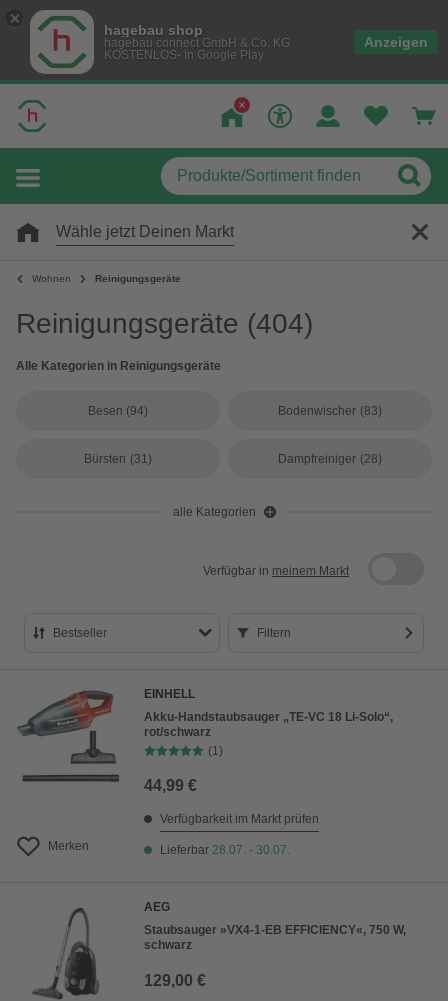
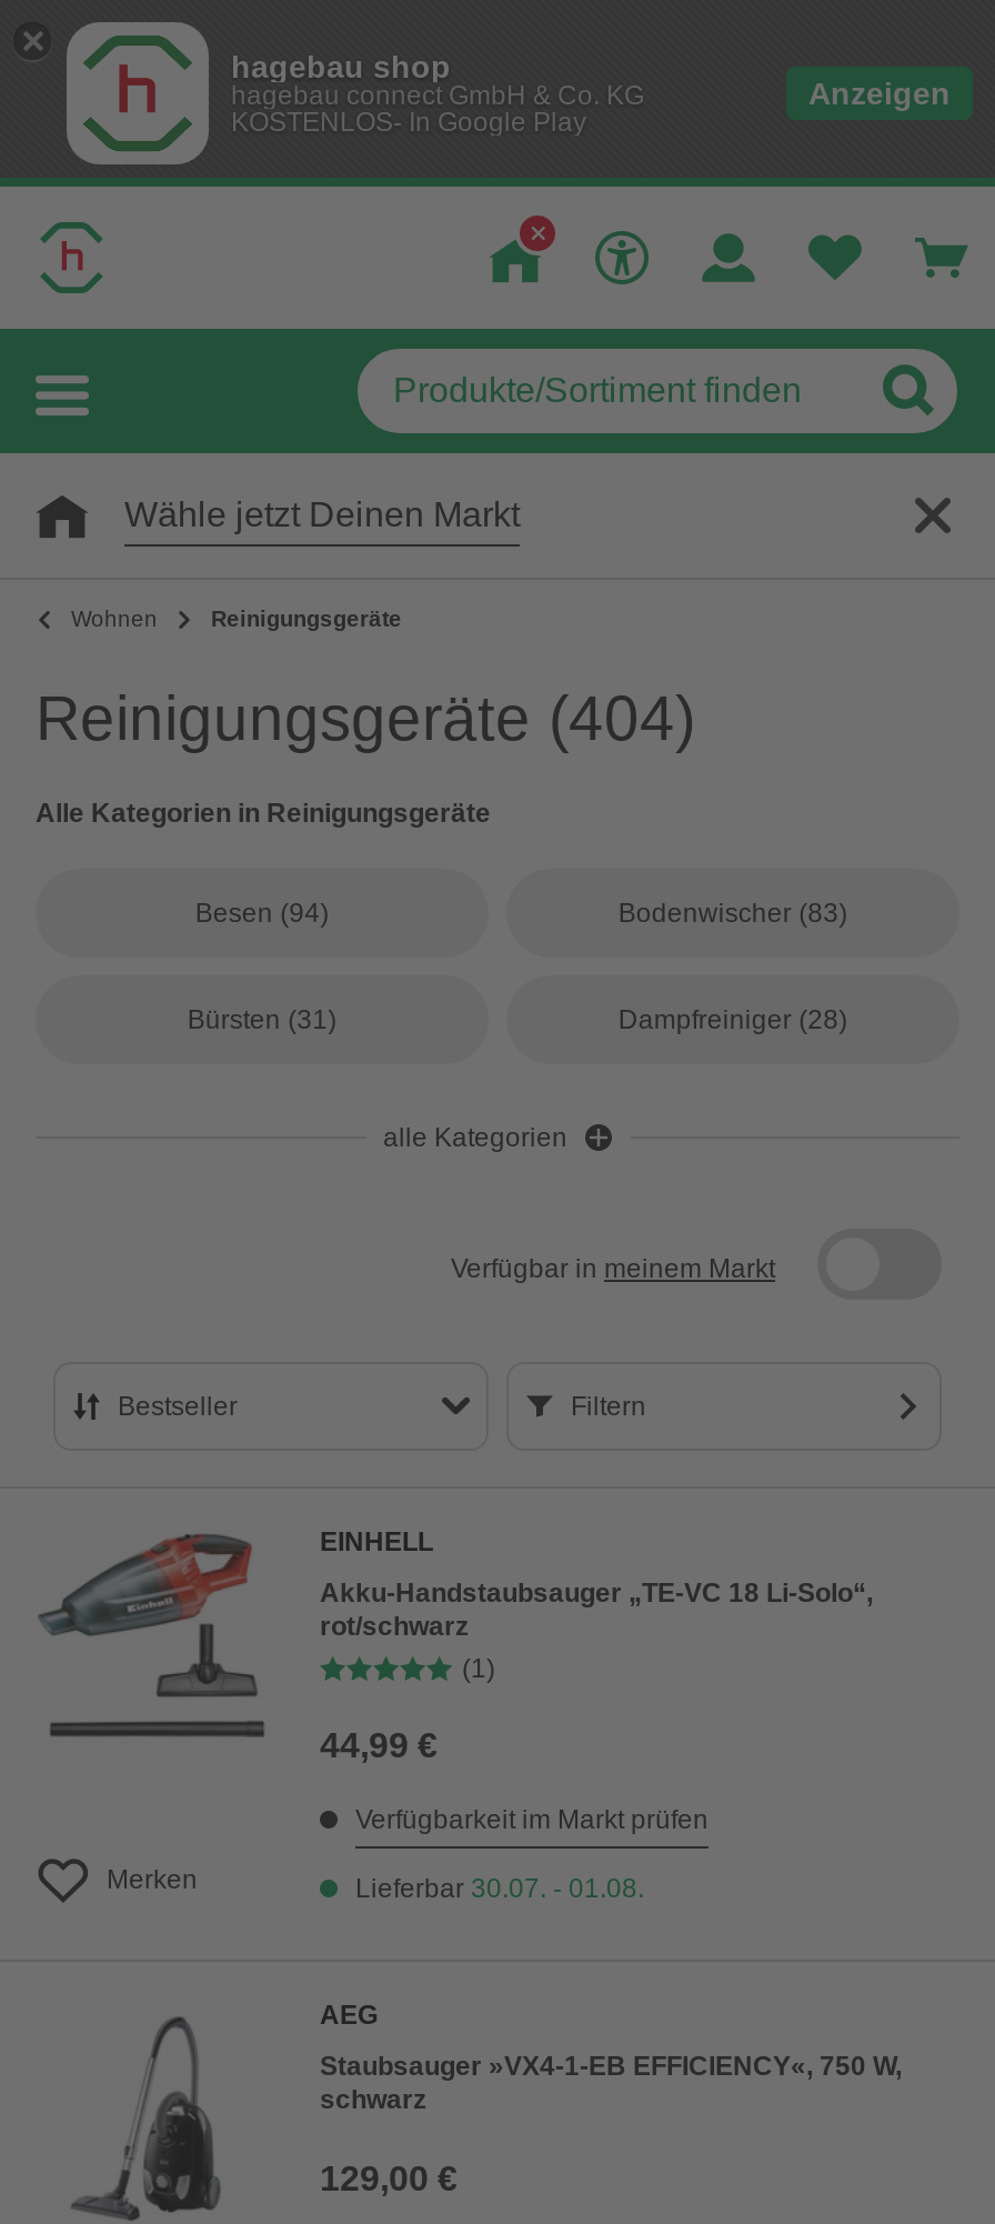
[160,843,290,857] Lieferbar 28.07. - 30.07. -> [355,1873,644,1904] Lieferbar 30.07. - 01.08.

